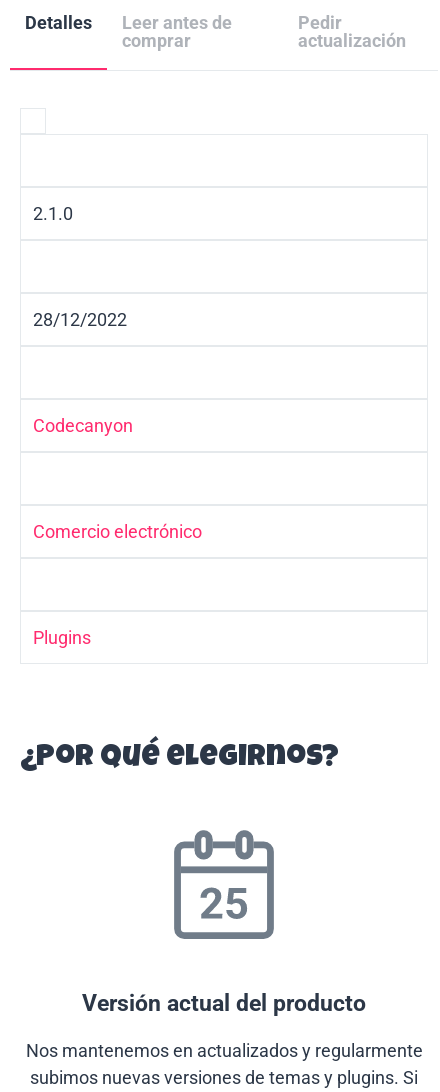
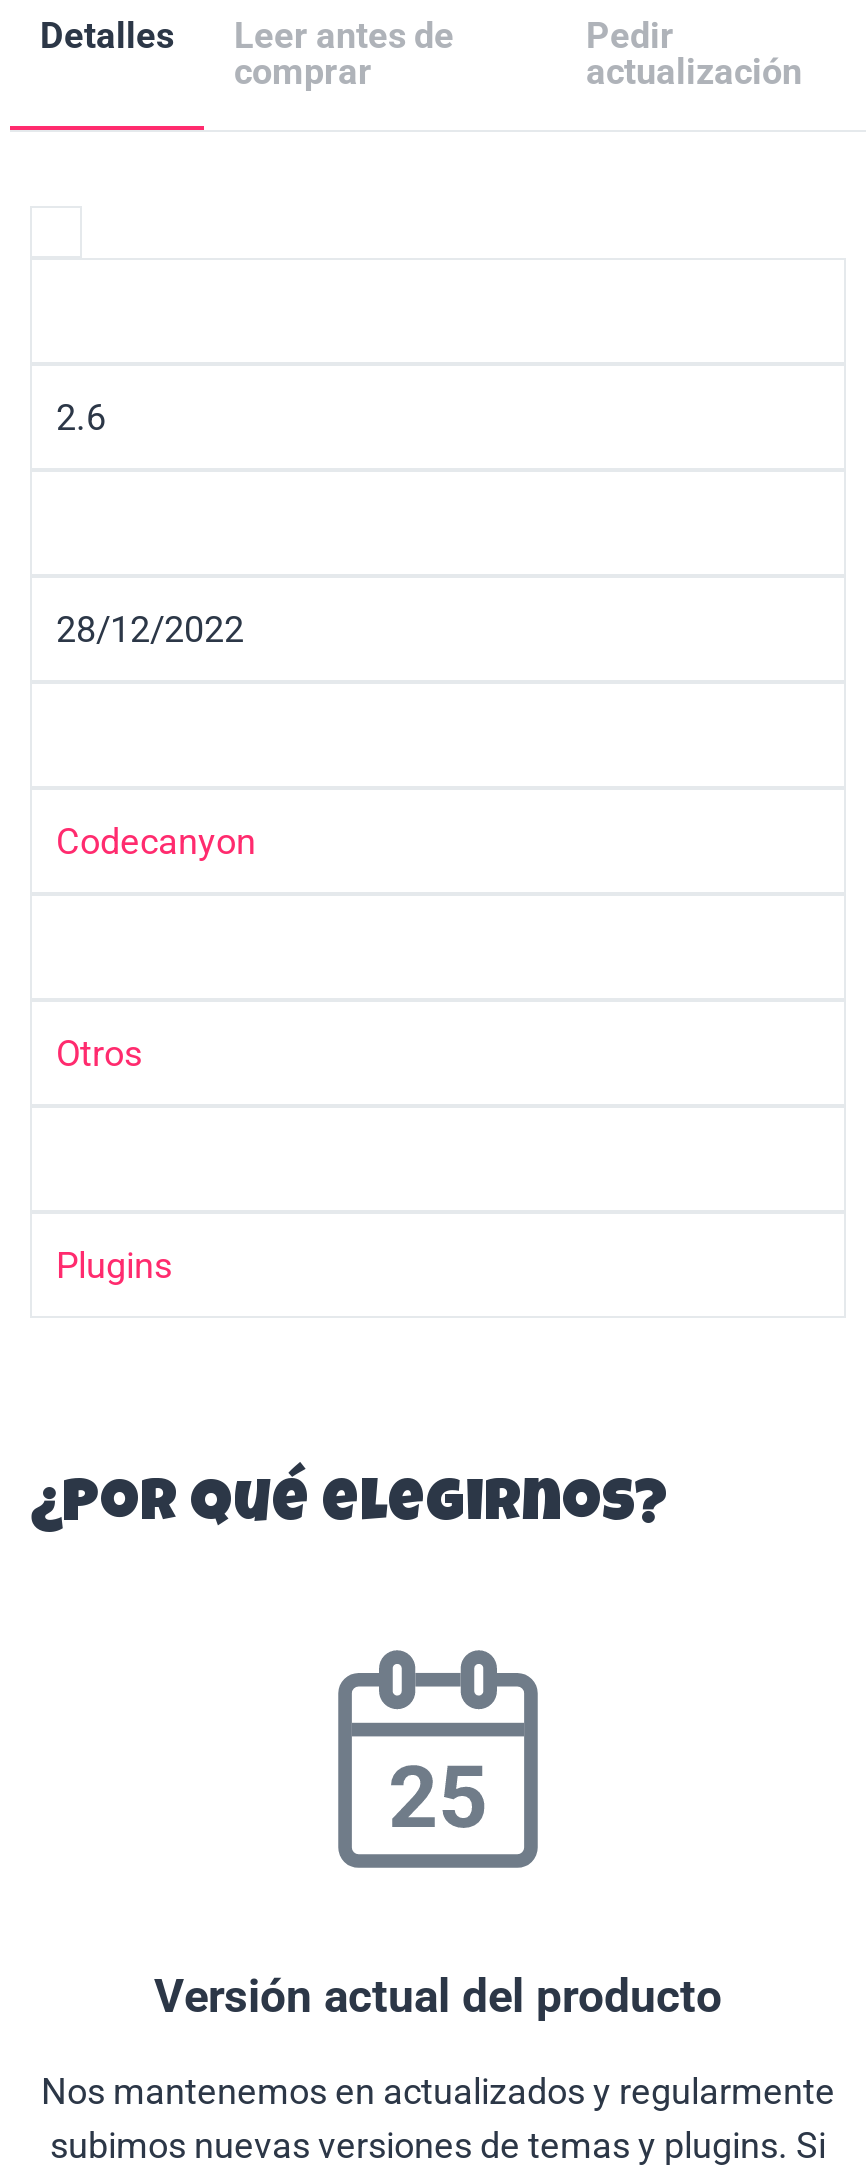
[33,203,73,224] 2.1.0 -> [56,396,106,438] 2.6
[33,521,202,542] Comercio electrónico -> [56,1032,142,1074] Otros

